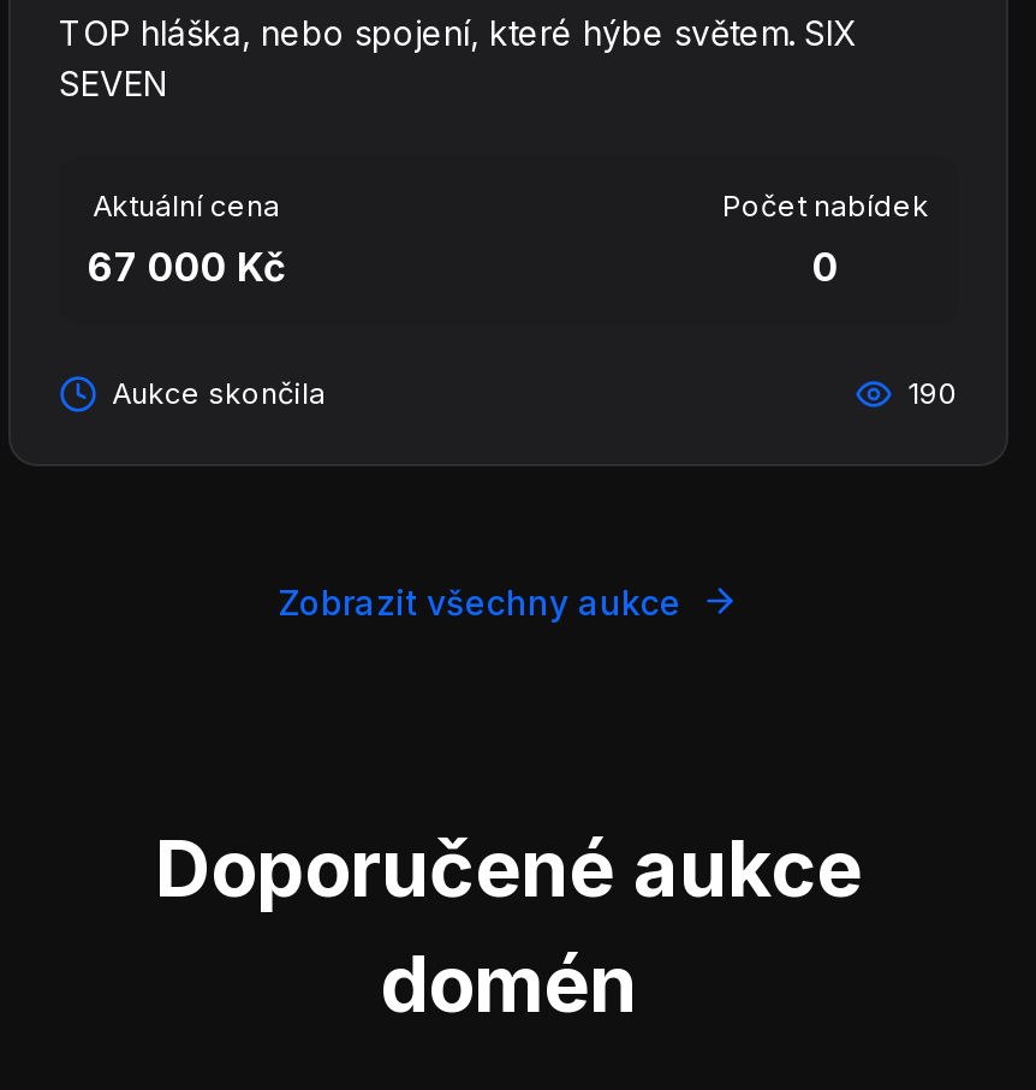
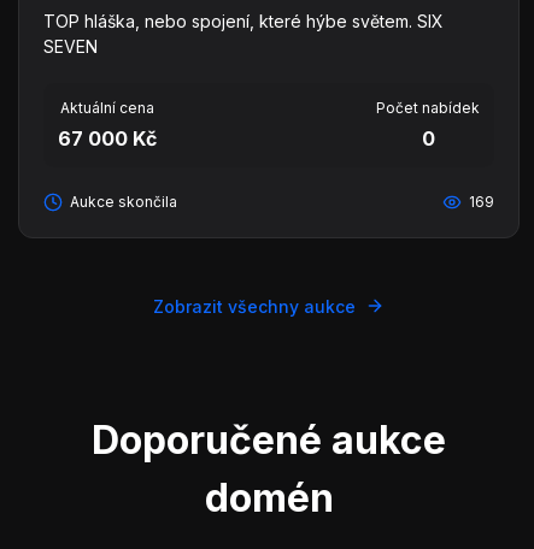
[907,375,958,411] 190 -> [469,193,494,211] 169

